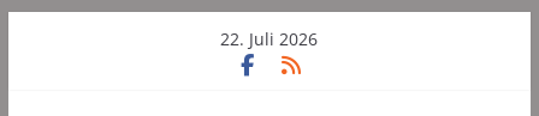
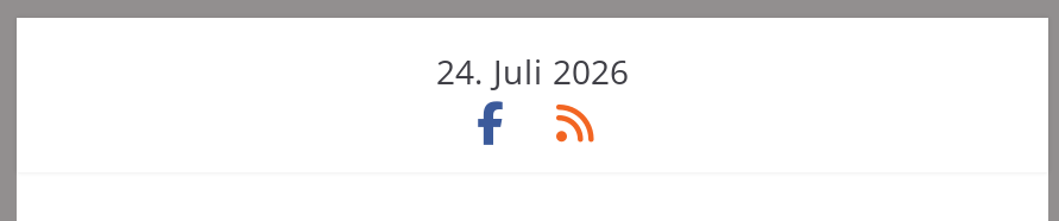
[221,28,318,50] 22. Juli 2026 -> [436,49,629,94] 24. Juli 2026

